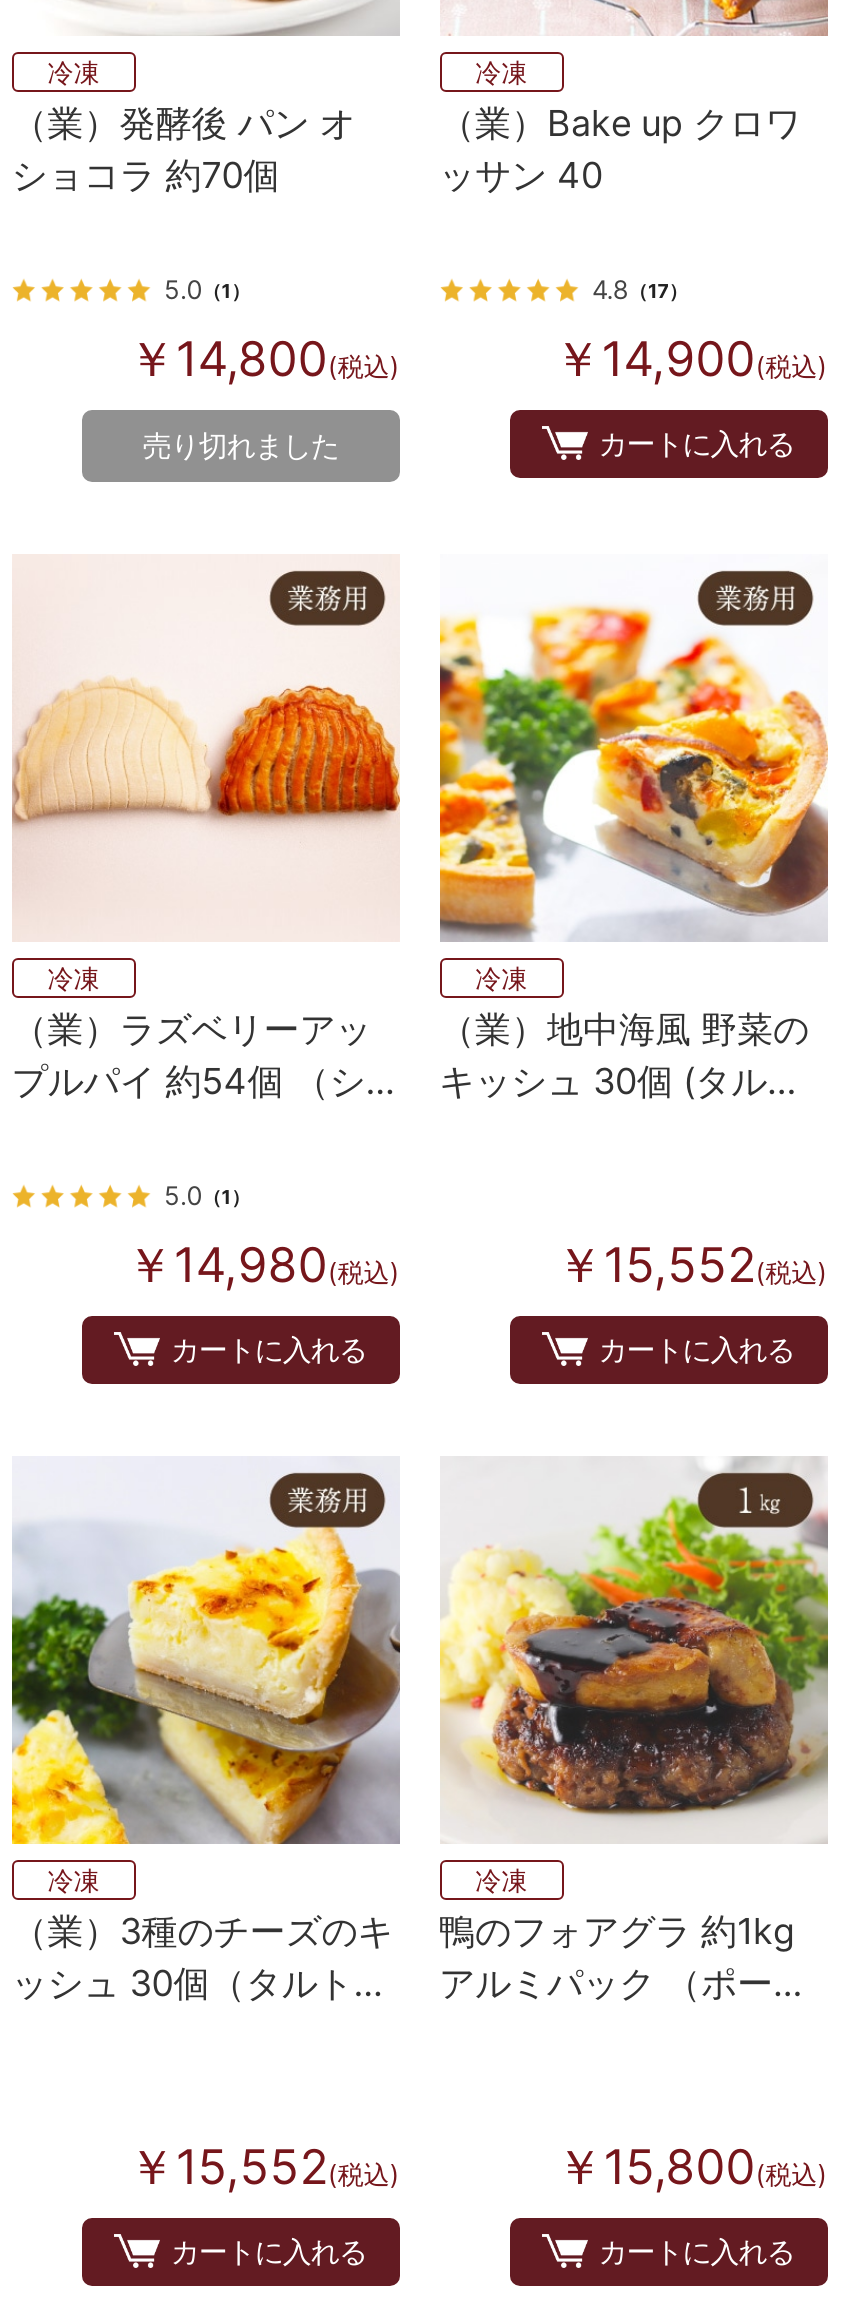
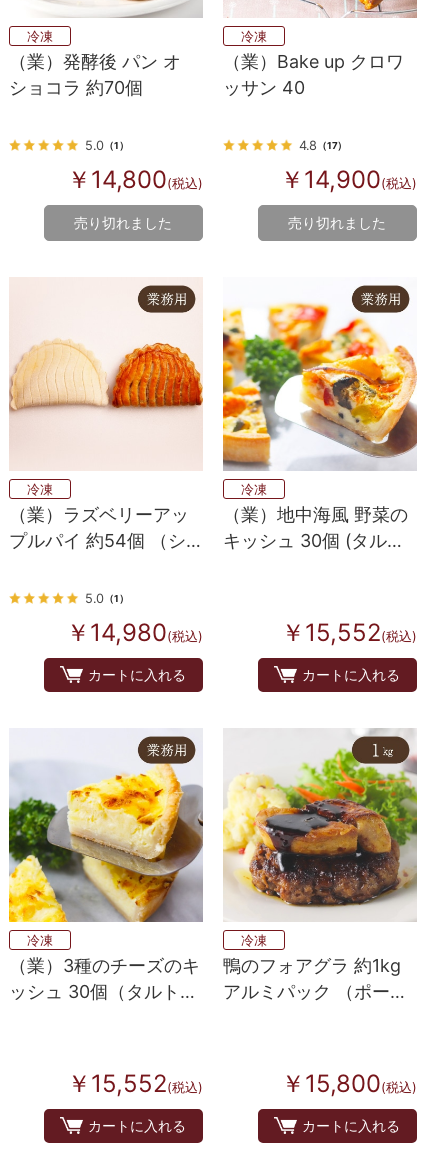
[598,426,794,460] カートに入れる -> [288,214,386,231] 売り切れました

